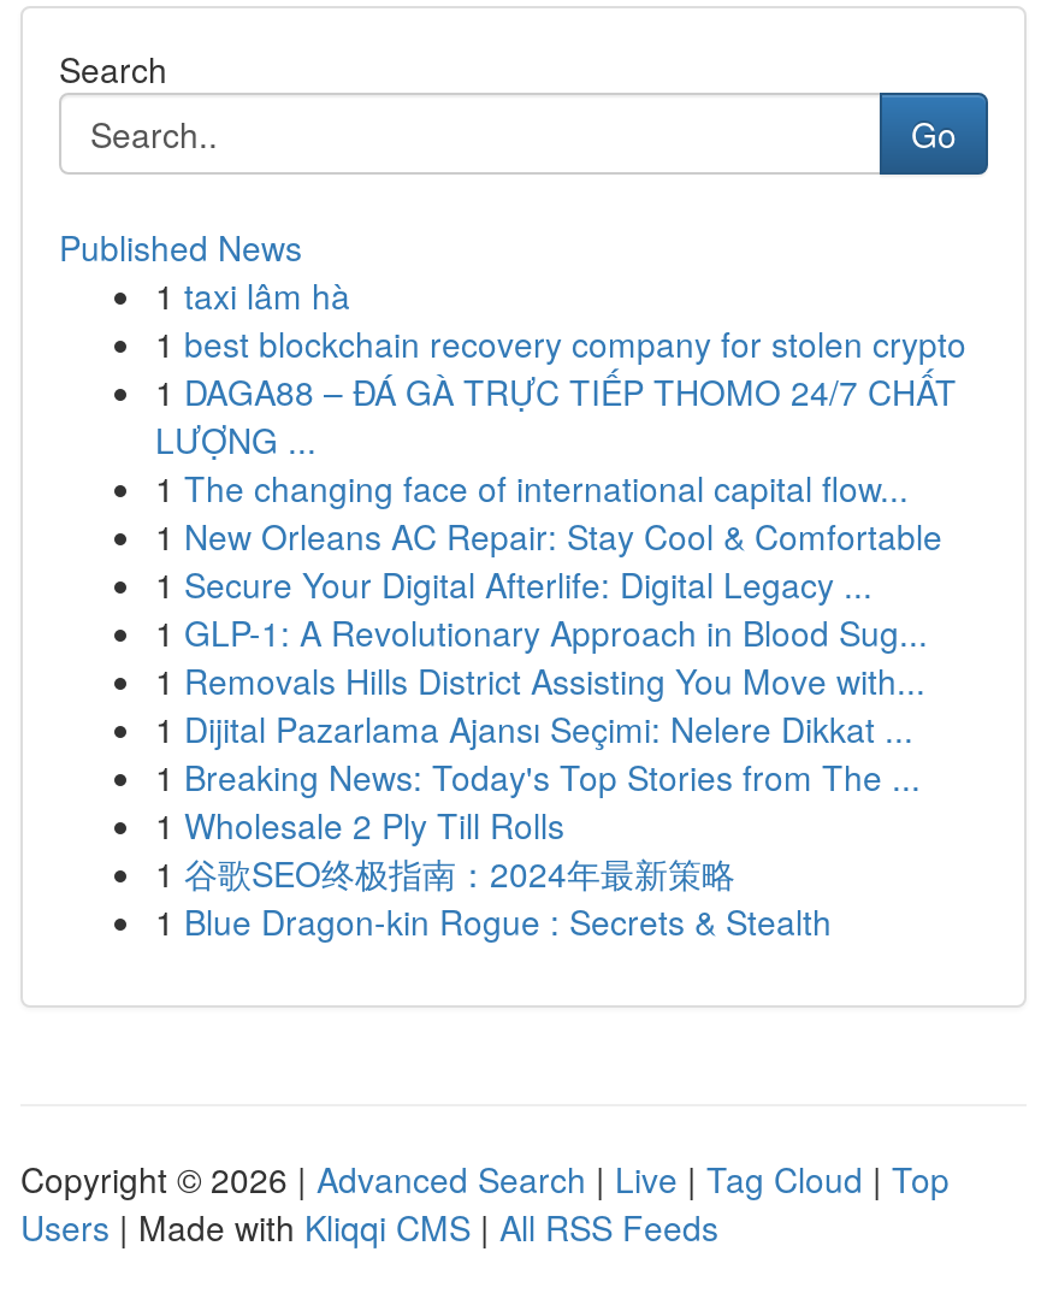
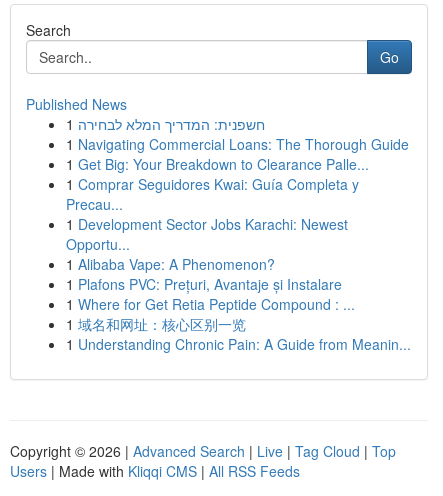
[155,271,966,945] 1 taxi lâm hà | 1 best blockchain recovery company for stolen crypto | 1 DAGA88 – ĐÁ GÀ TRỰC TIẾP THOMO 24/7 CHẤT | LƯỢNG ... | 1 The changing face of international capital flow... | 1 New Orleans AC Repair: Stay Cool & Comfortable | 1 Secure Your Digital Afterlife: Digital Legacy ... | 1 GLP-1: A Revolutionary Approach in Blood Sug... | 1 Removals Hills District Assisting You Move with... | 1 Dijital Pazarlama Ajansı Seçimi: Nelere Dikkat ... | 1 Breaking News: Today's Top Stories from The ... | 1 Wholesale 2 Ply Till Rolls | 1 谷歌SEO终极指南：2024年最新策略 | 1 Blue Dragon-kin Rogue : Secrets & Stealth -> [66,114,411,354] 1 חשפנית: המדריך המלא לבחירה | 1 Navigating Commercial Loans: The Thorough Guide | 1 Get Big: Your Breakdown to Clearance Palle... | 1 Comprar Seguidores Kwai: Guía Completa y | Precau... | 1 Development Sector Jobs Karachi: Newest | Opportu... | 1 Alibaba Vape: A Phenomenon? | 1 Plafons PVC: Prețuri, Avantaje și Instalare | 1 Where for Get Retia Peptide Compound : ... | 1 域名和网址：核心区别一览 | 1 Understanding Chronic Pain: A Guide from Meanin...

